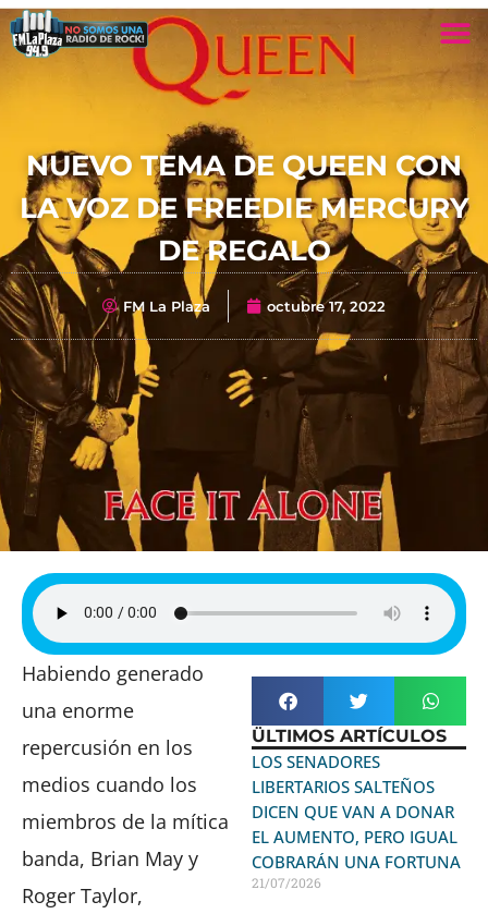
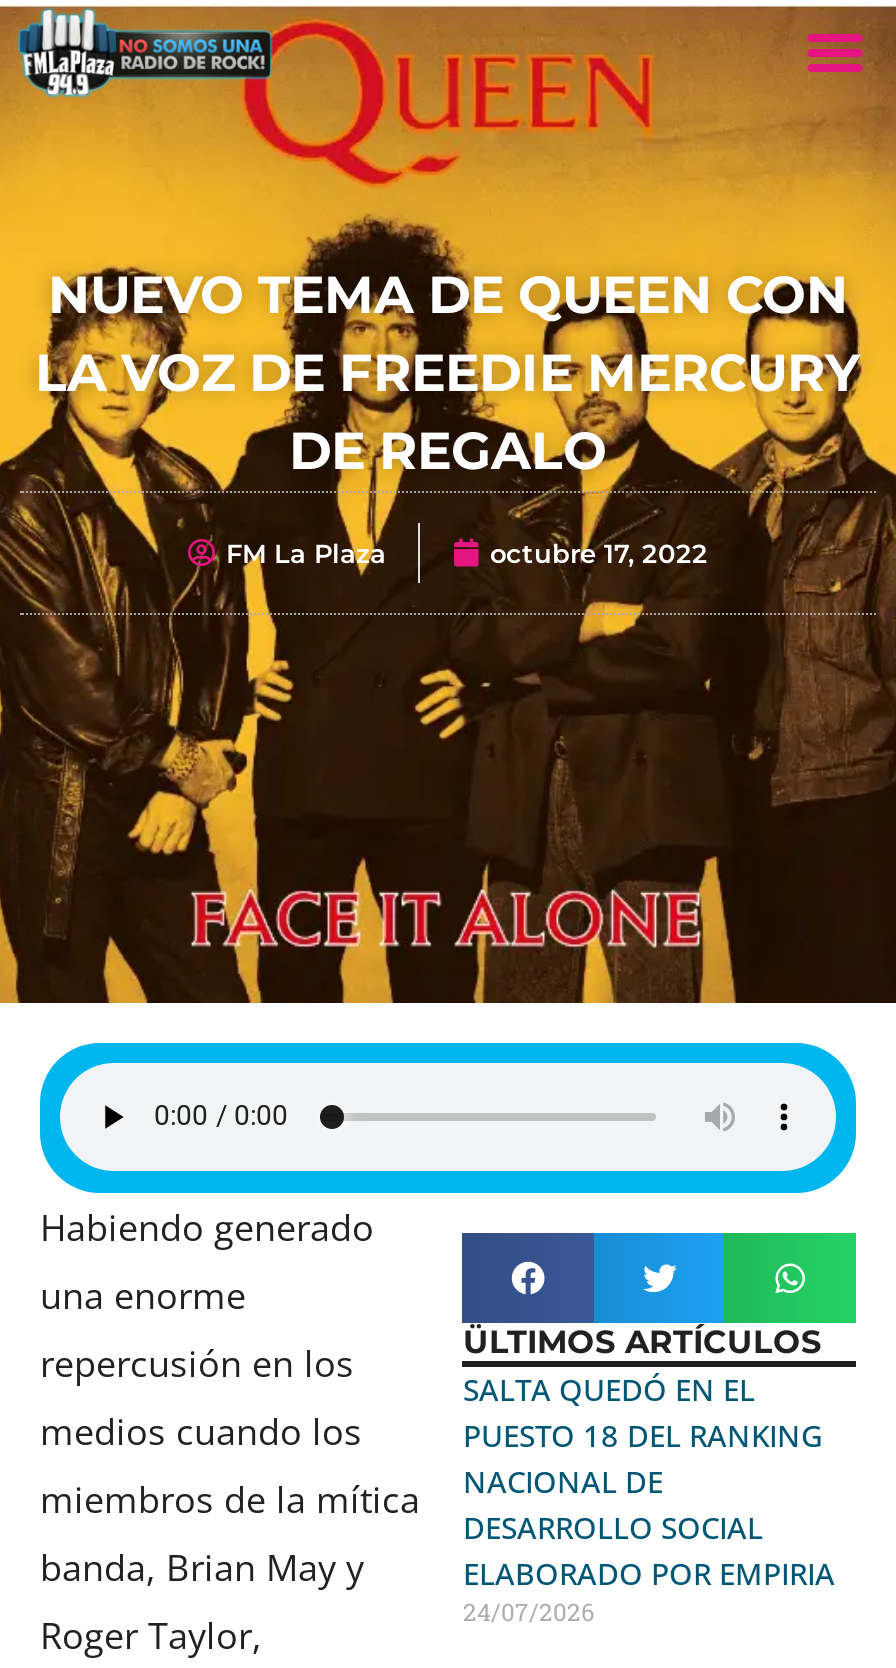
[252,750,461,891] LOS SENADORES | LIBERTARIOS SALTEÑOS | DICEN QUE VAN A DONAR | EL AUMENTO, PERO IGUAL | COBRARÁN UNA FORTUNA | 21/07/2026 -> [463,1369,835,1627] SALTA QUEDÓ EN EL | PUESTO 18 DEL RANKING | NACIONAL DE | DESARROLLO SOCIAL | ELABORADO POR EMPIRIA | 24/07/2026

